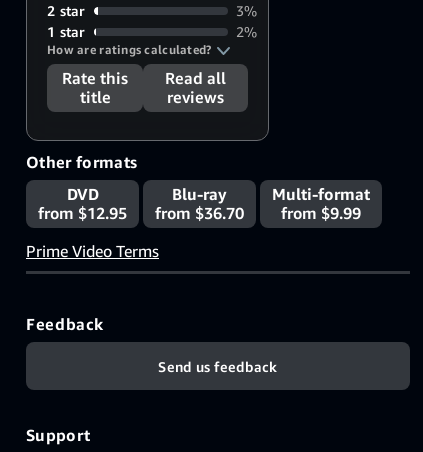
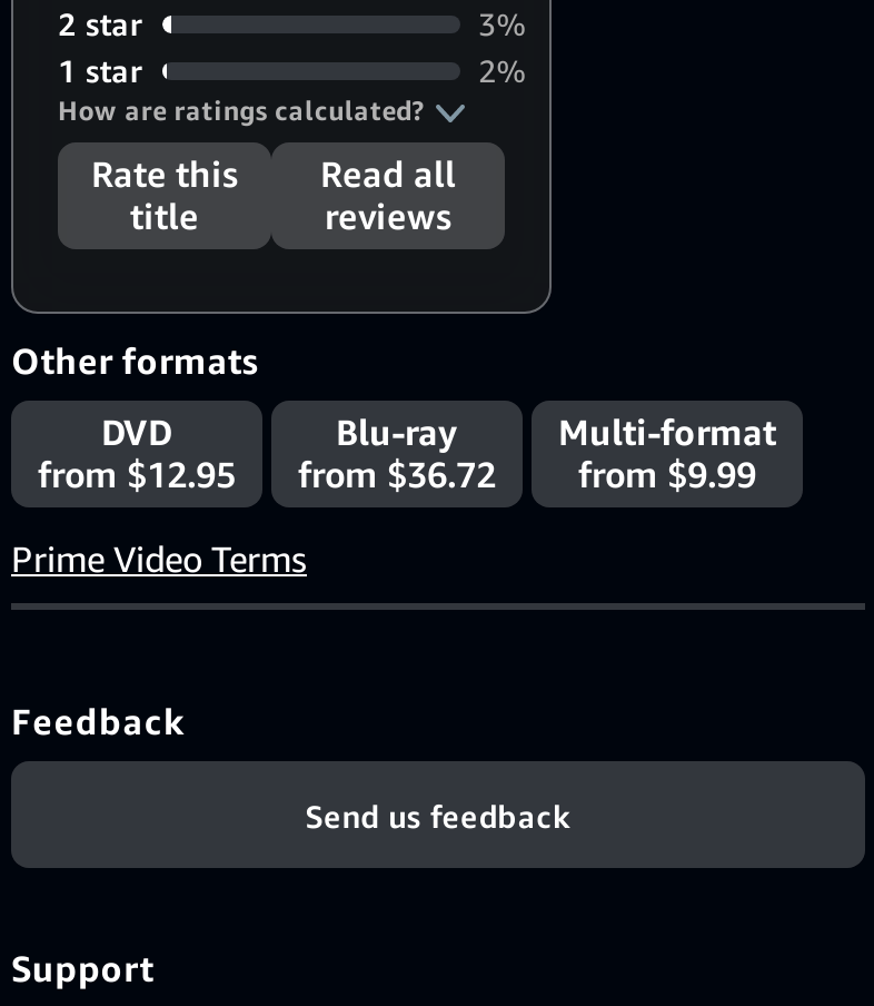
[38,203,361,223] from $12.95 from $36.70 from $9.99 -> [38,453,756,497] from $12.95 from $36.72 from $9.99

